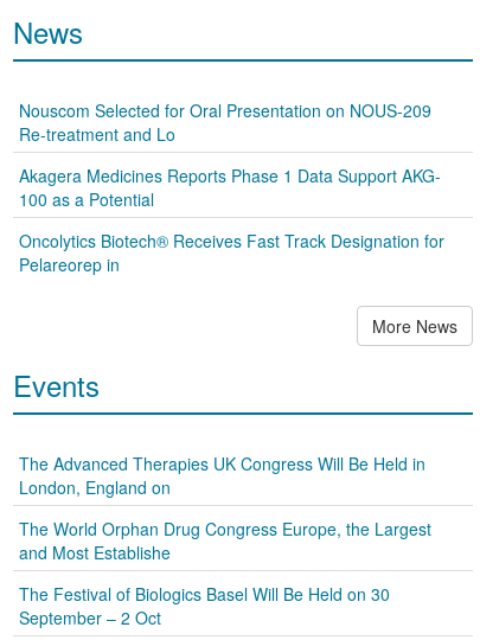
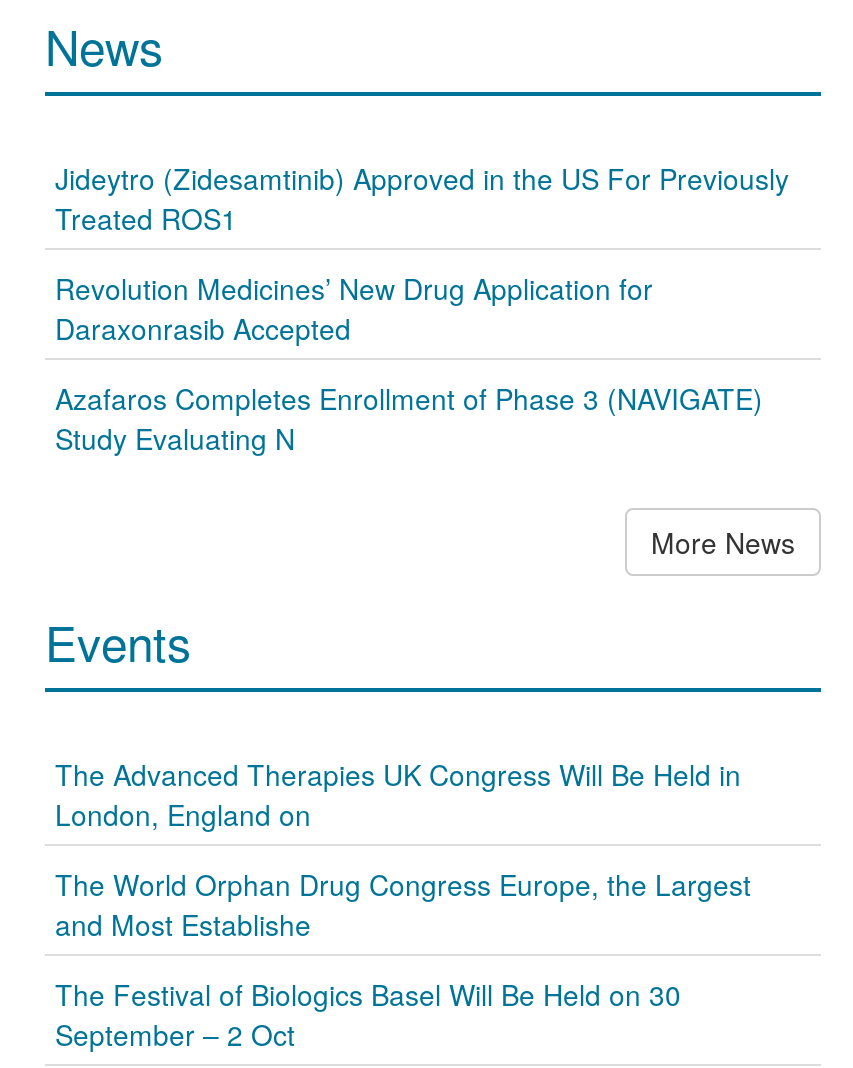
[19,98,431,146] Nouscom Selected for Oral Presentation on NOUS-209 | Re-treatment and Lo -> [55,158,789,238] Jideytro (Zidesamtinib) Approved in the US For Previously | Treated ROS1
[19,164,441,211] Akagera Medicines Reports Phase 1 Data Support AKG- | 100 as a Potential -> [55,268,653,348] Revolution Medicines’ New Drug Application for | Daraxonrasib Accepted
[19,229,444,276] Oncolytics Biotech® Receives Fast Track Designation for | Pelareorep in -> [55,378,763,458] Azafaros Completes Enrollment of Phase 3 (NAVIGATE) | Study Evaluating N

